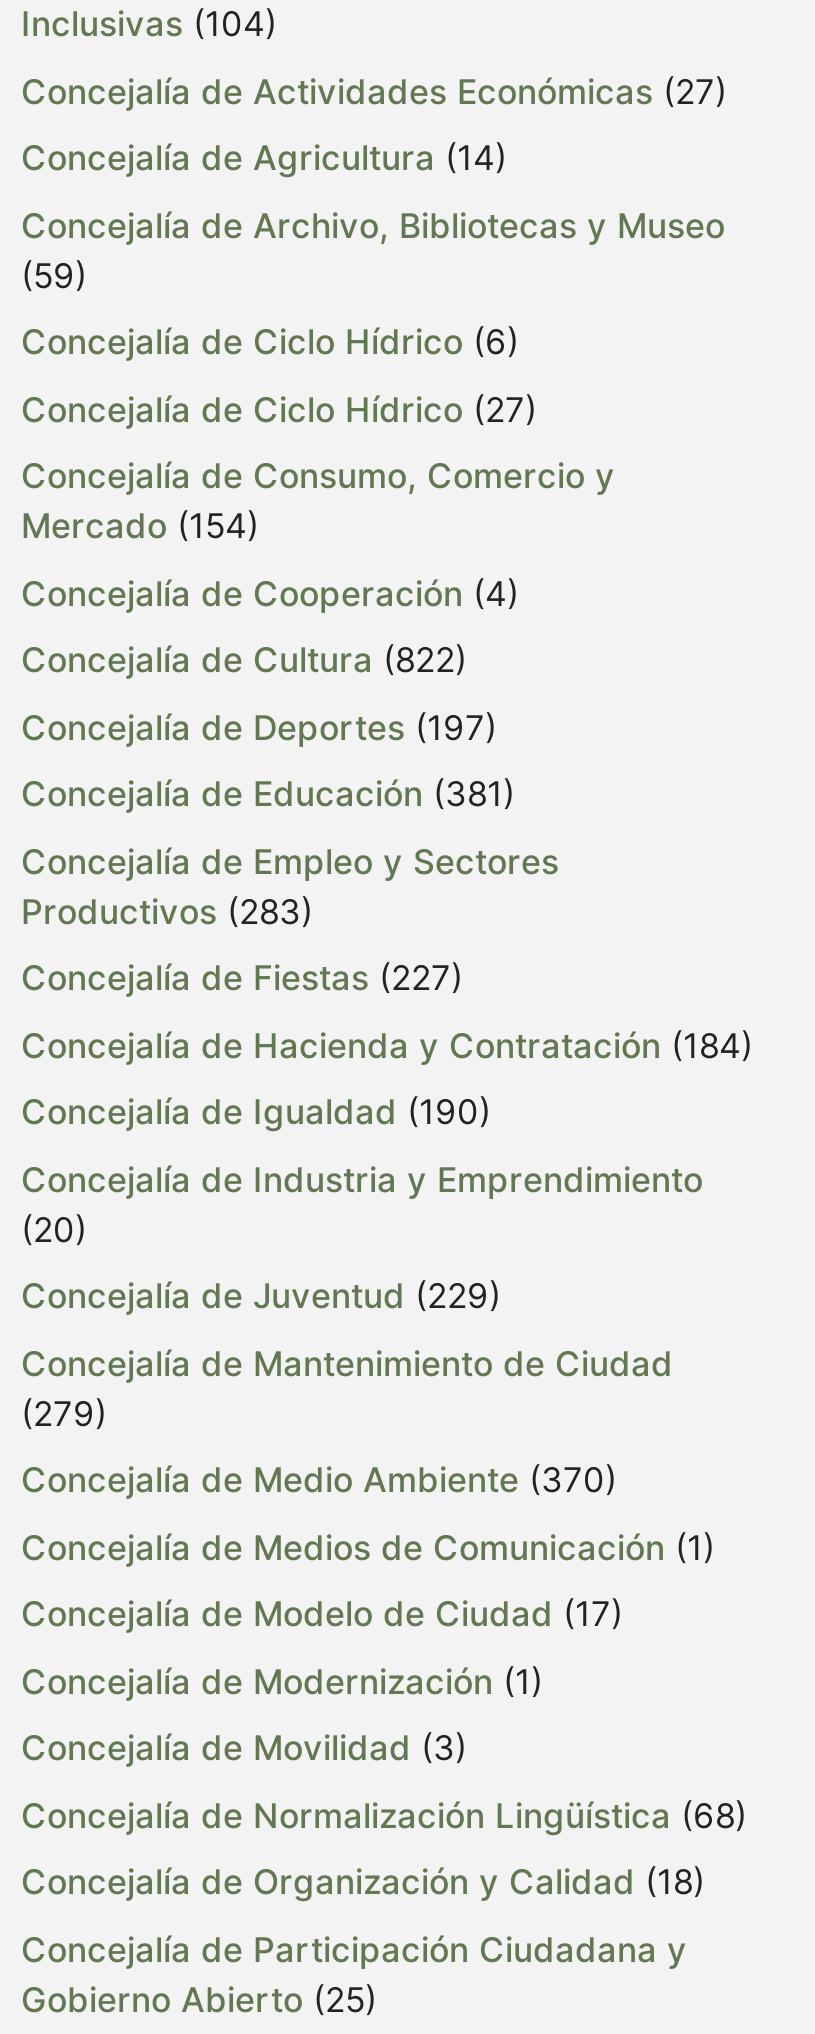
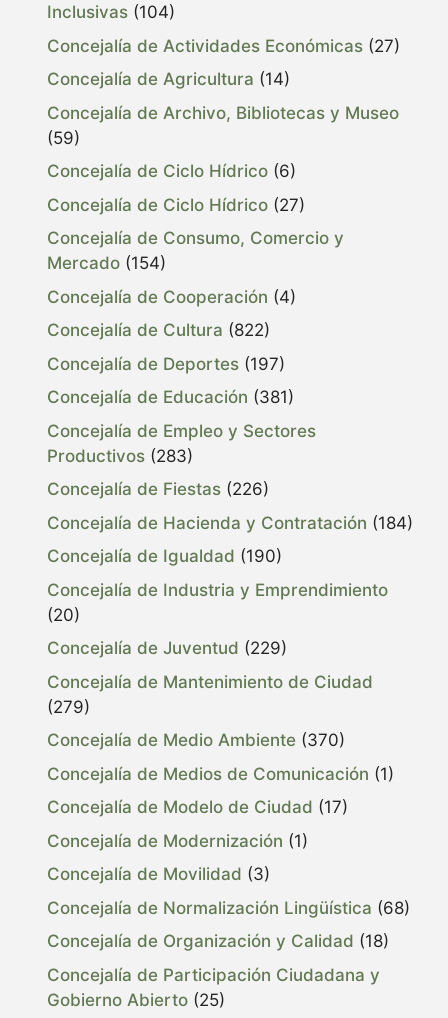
[21,958,463,998] Concejalía de Fiestas (227) -> [47,479,269,499] Concejalía de Fiestas (226)

